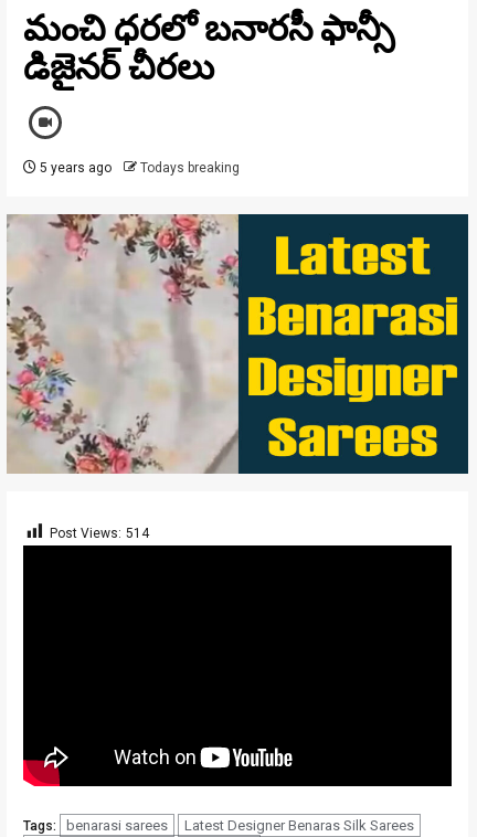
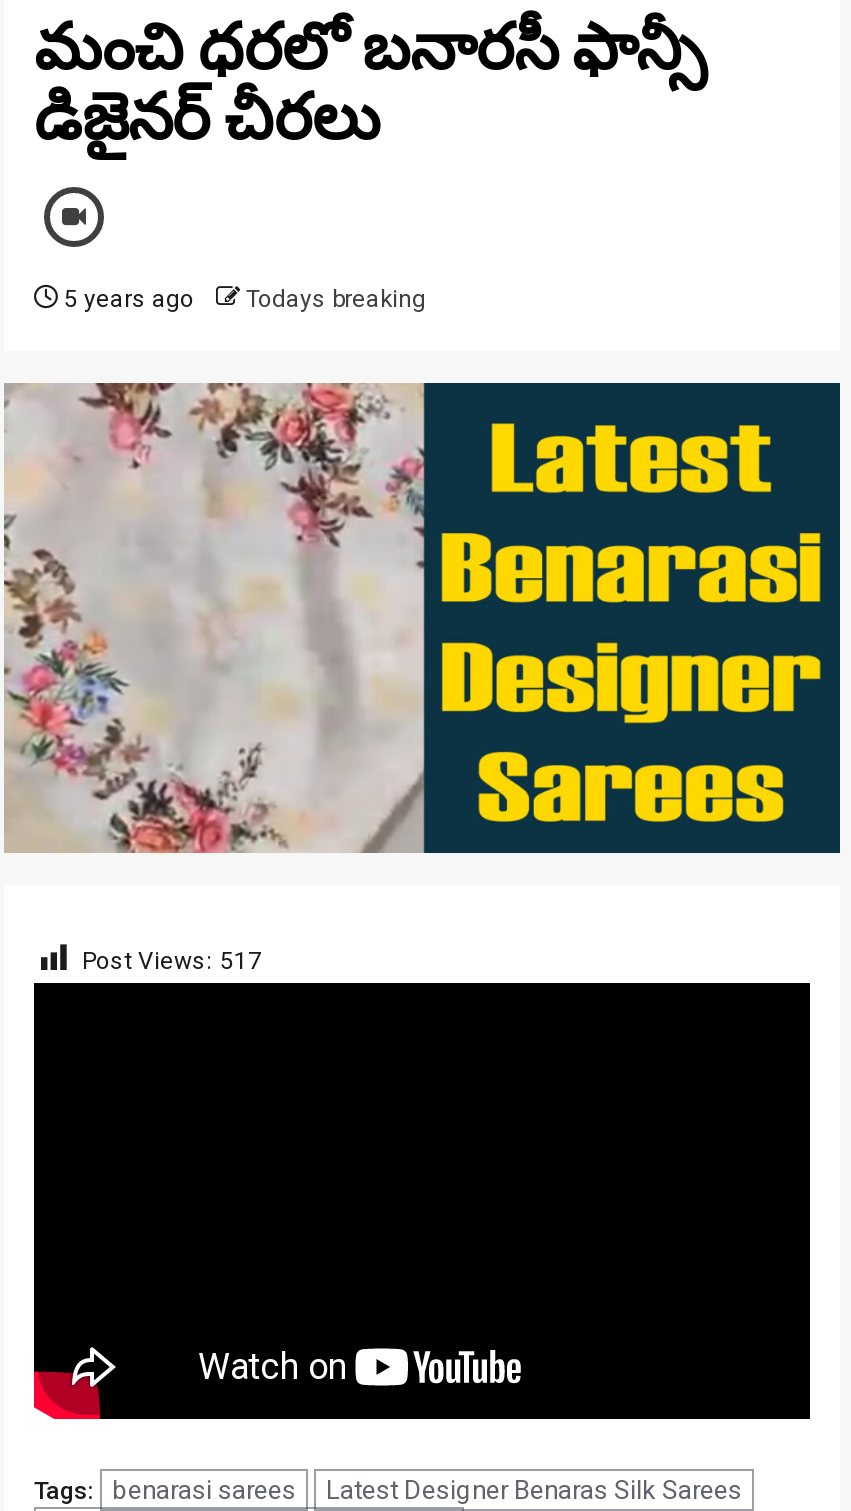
[50,526,149,541] Post Views: 514 -> [82,947,262,975] Post Views: 517

